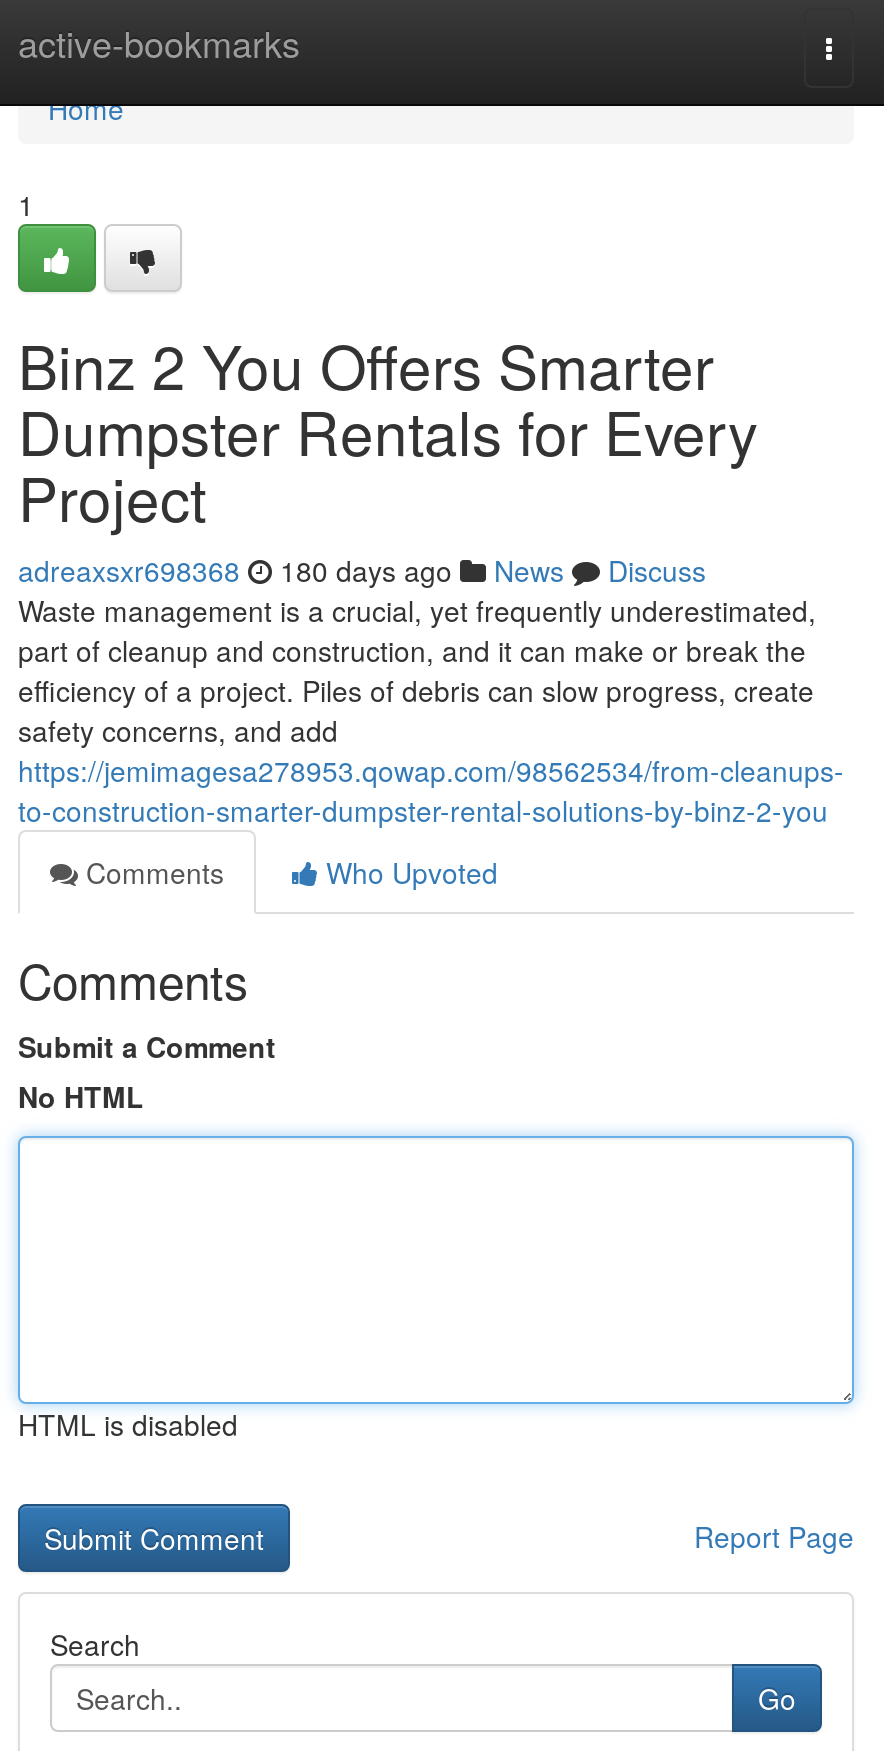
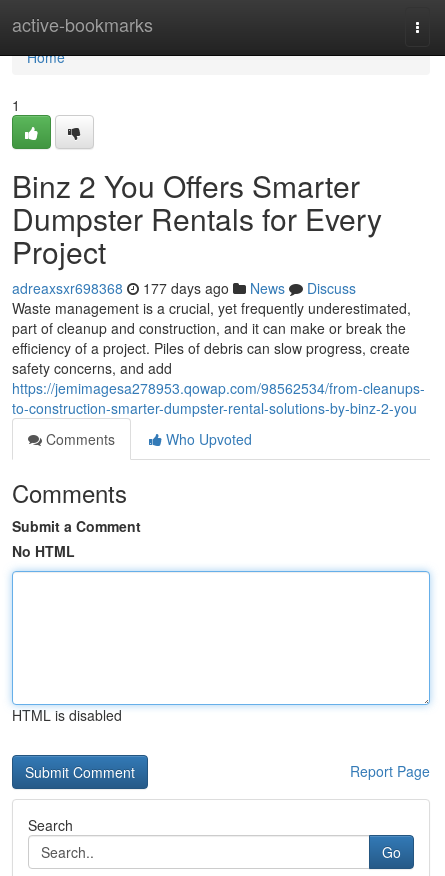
[18,550,706,590] adreaxsxr698368 180 days ago News Discuss -> [12,278,356,298] adreaxsxr698368 177 days ago News Discuss

